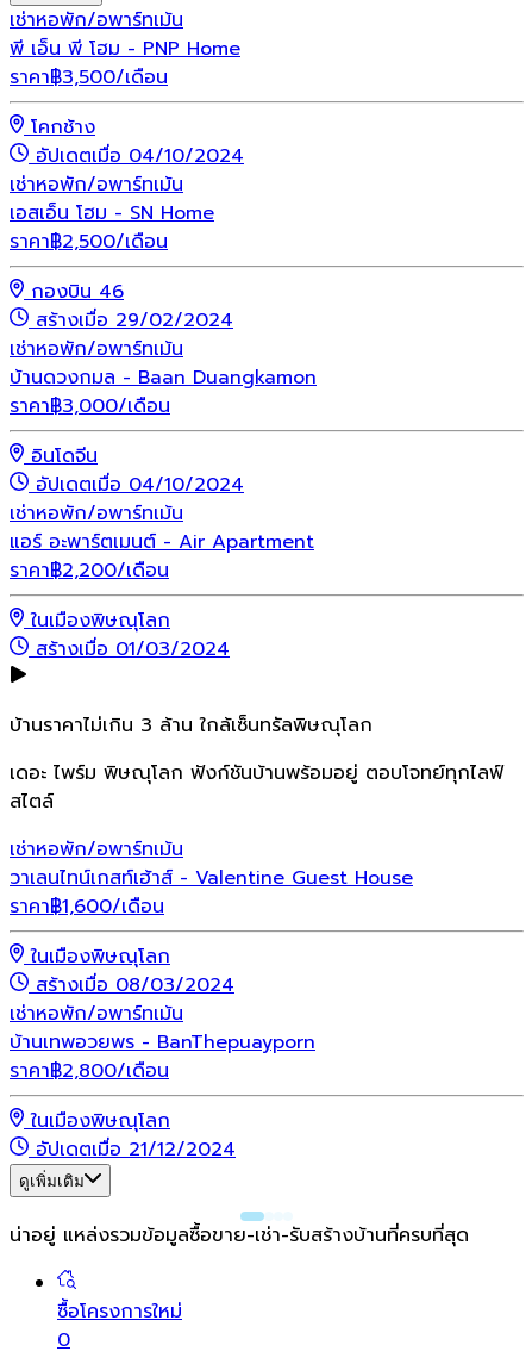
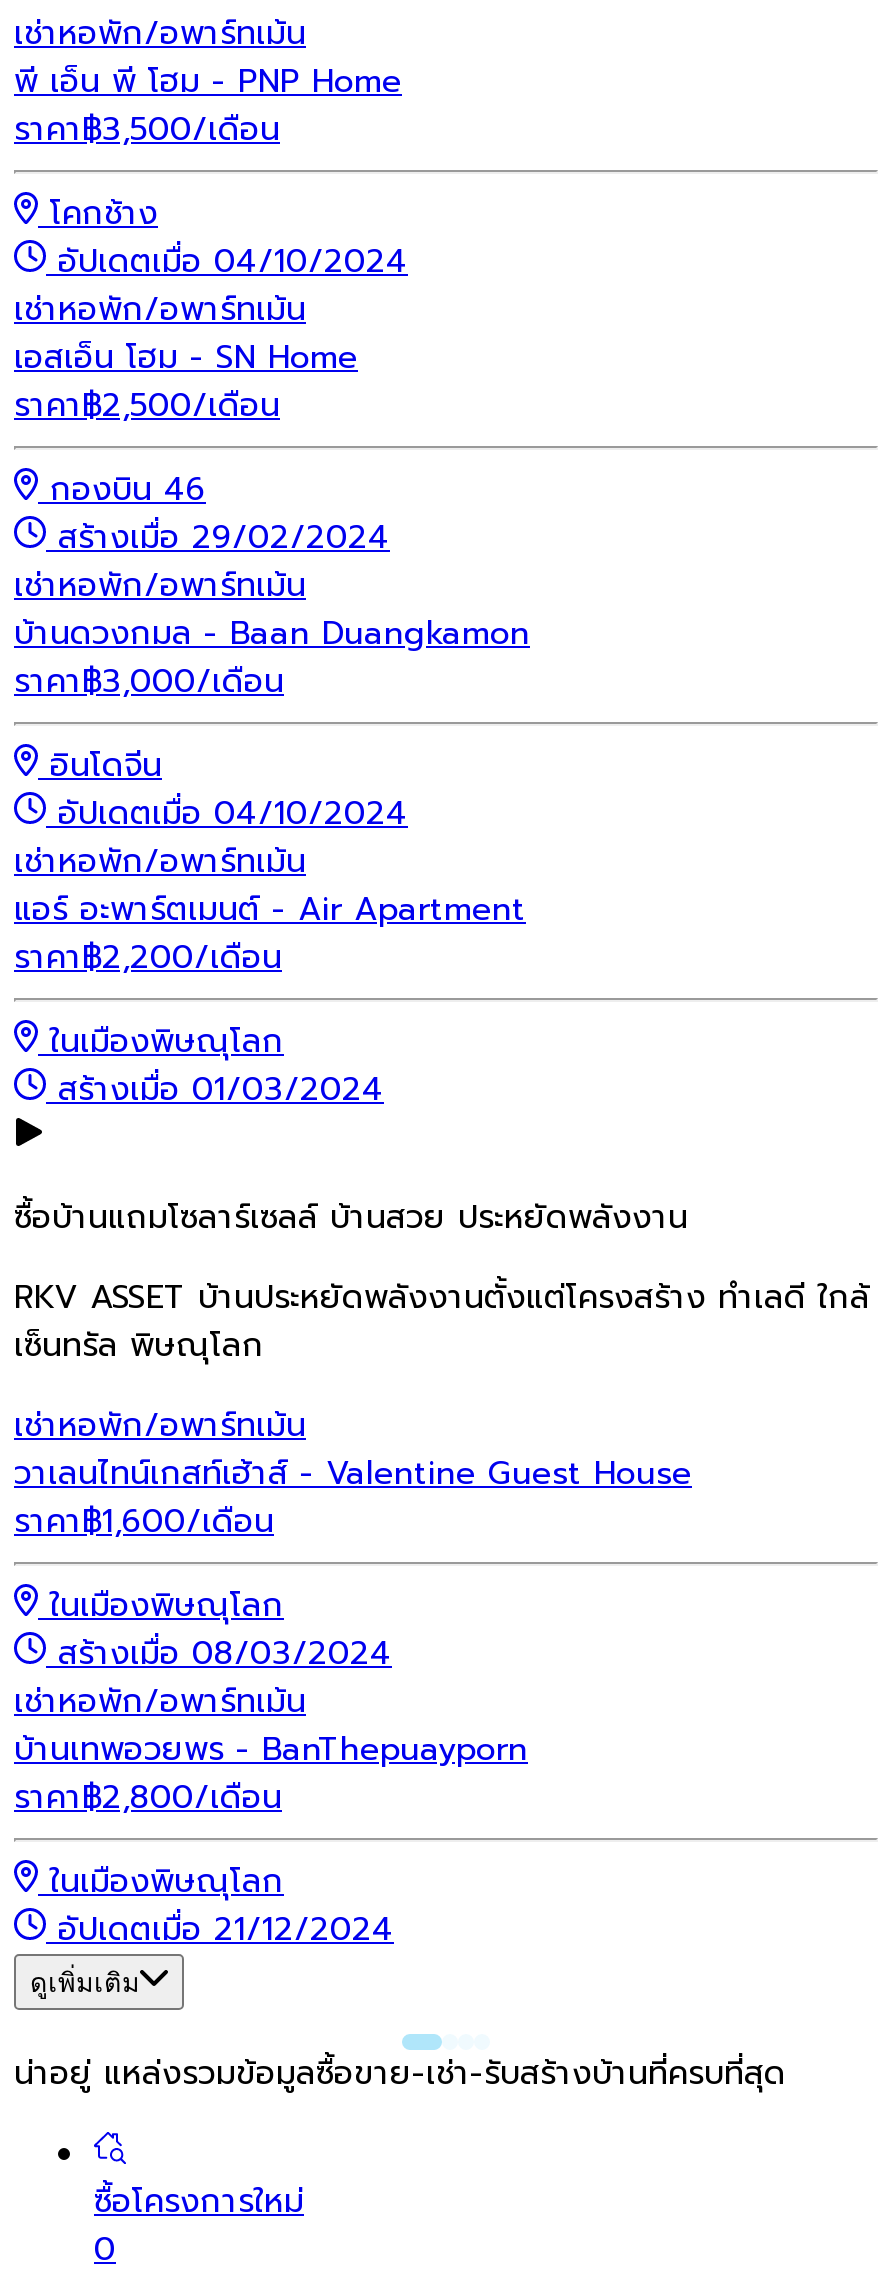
[10,711,373,739] บ้านราคาไม่เกิน 3 ล้าน ใกล้เซ็นทรัลพิษณุโลก -> [14,1193,688,1241] ซื้อบ้านแถมโซลาร์เซลล์ บ้านสวย ประหยัดพลังงาน
[10,758,503,815] เดอะ ไพร์ม พิษณุโลก ฟังก์ชันบ้านพร้อมอยู่ ตอบโจทย์ทุกไลฟ์ | สไตล์ -> [14,1273,870,1369] RKV ASSET บ้านประหยัดพลังงานตั้งแต่โครงสร้าง ทำเลดี ใกล้ | เซ็นทรัล พิษณุโลก

